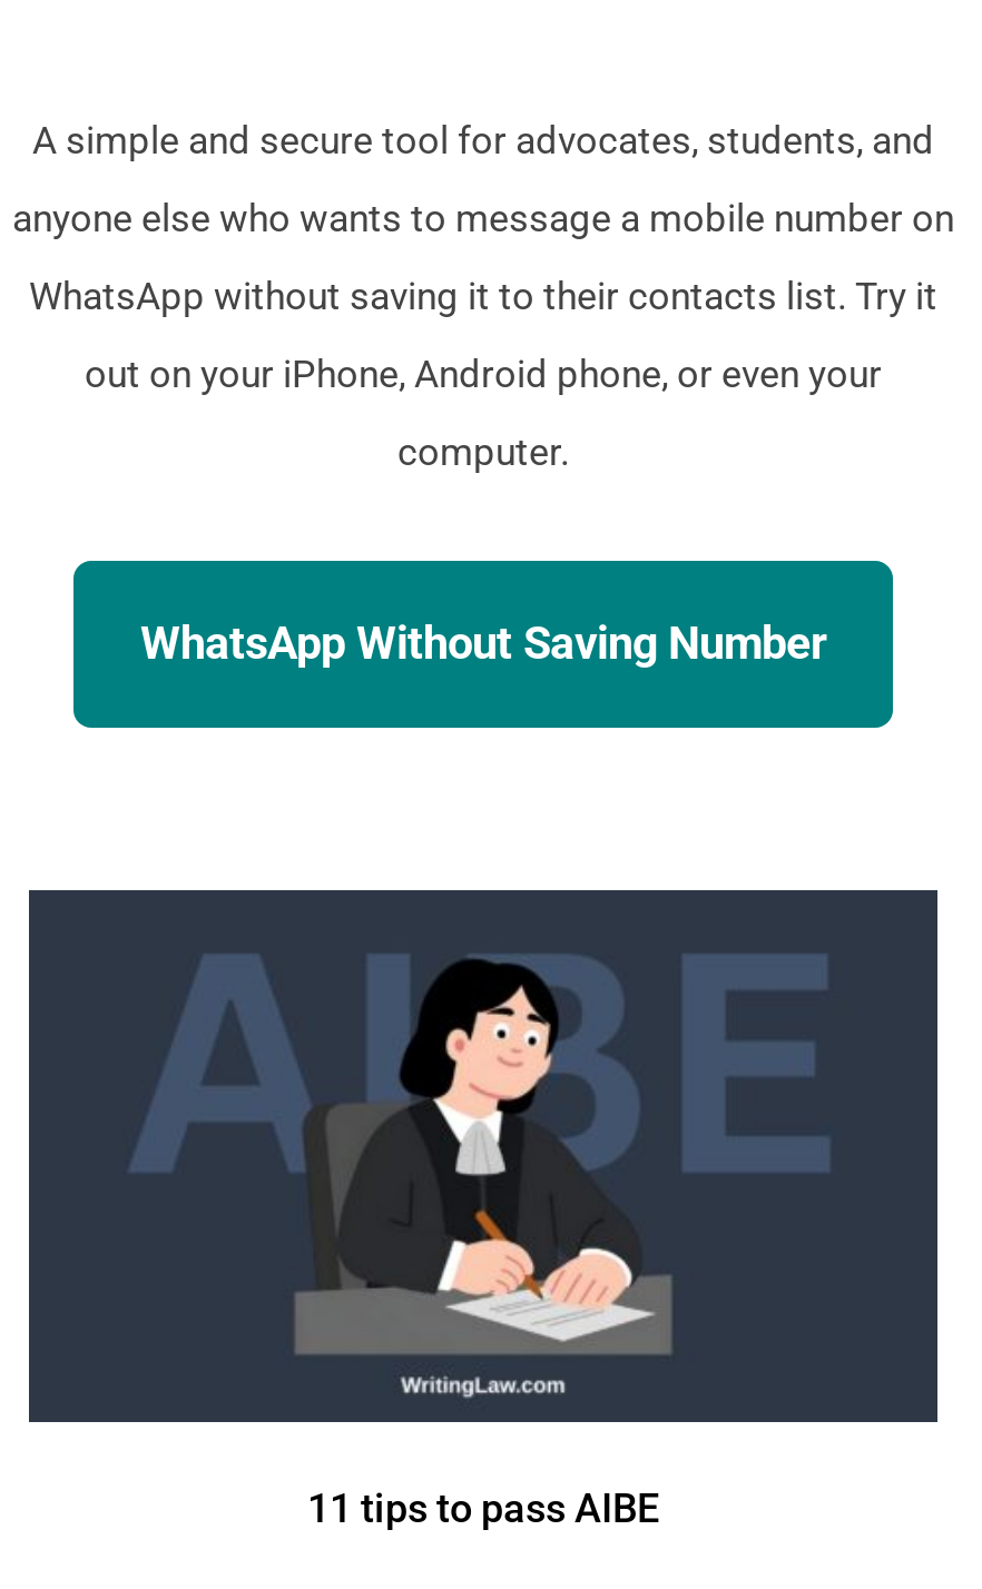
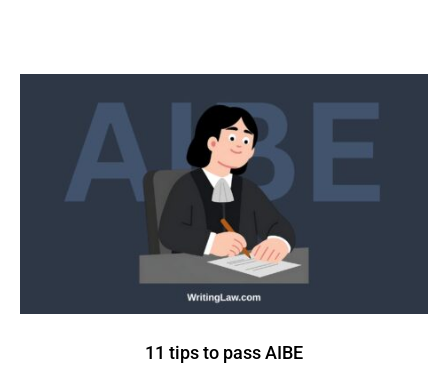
[12,118,954,474] A simple and secure tool for advocates, students, and | anyone else who wants to message a mobile number on | WhatsApp without saving it to their contacts list. Try it | out on your iPhone, Android phone, or even your | computer. -> none
[140,616,826,669] WhatsApp Without Saving Number -> none

